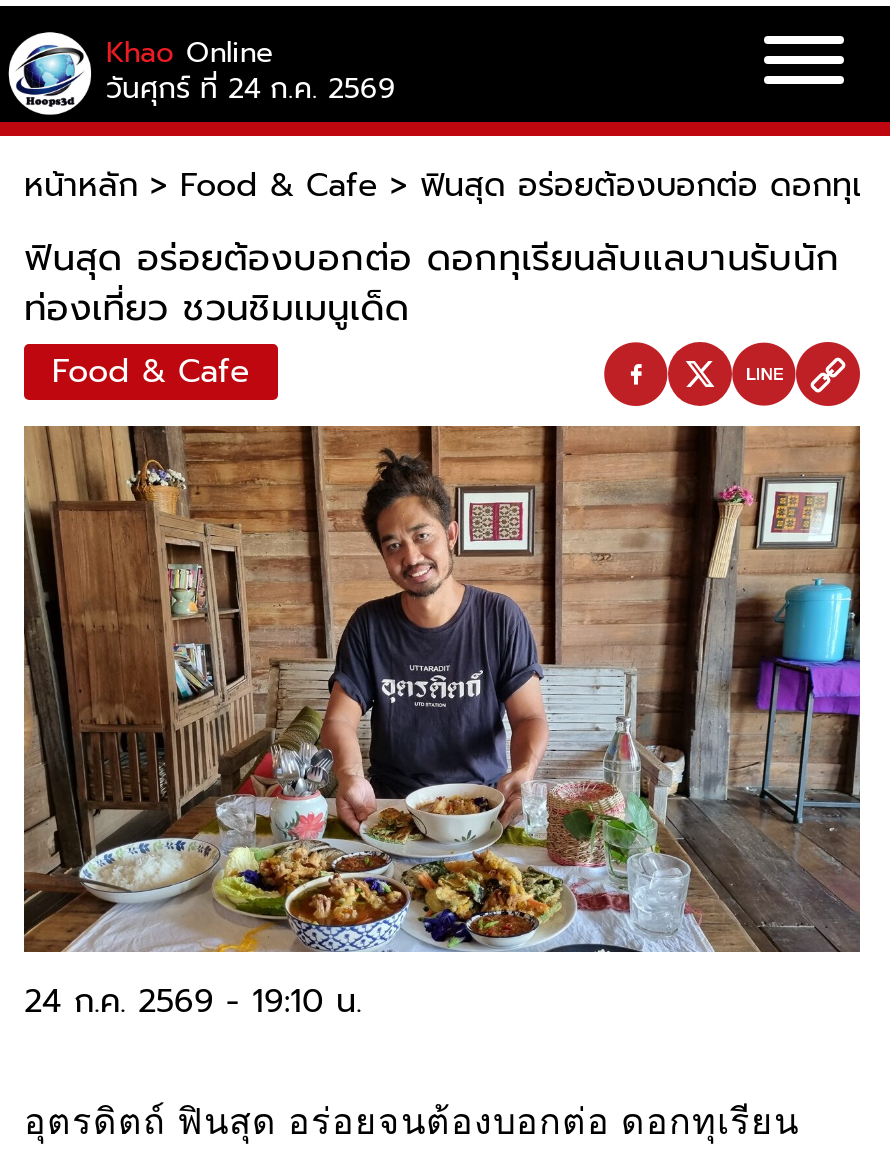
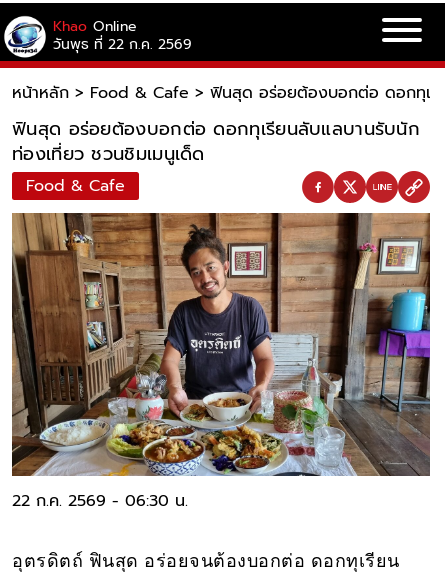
[106,68,396,110] วันศุกร์ ที่ 24 ก.ค. 2569 -> [53,34,192,55] วันพุธ ที่ 22 ก.ค. 2569
[24,978,362,1026] 24 ก.ค. 2569 - 19:10 น. -> [12,489,188,513] 22 ก.ค. 2569 - 06:30 น.

